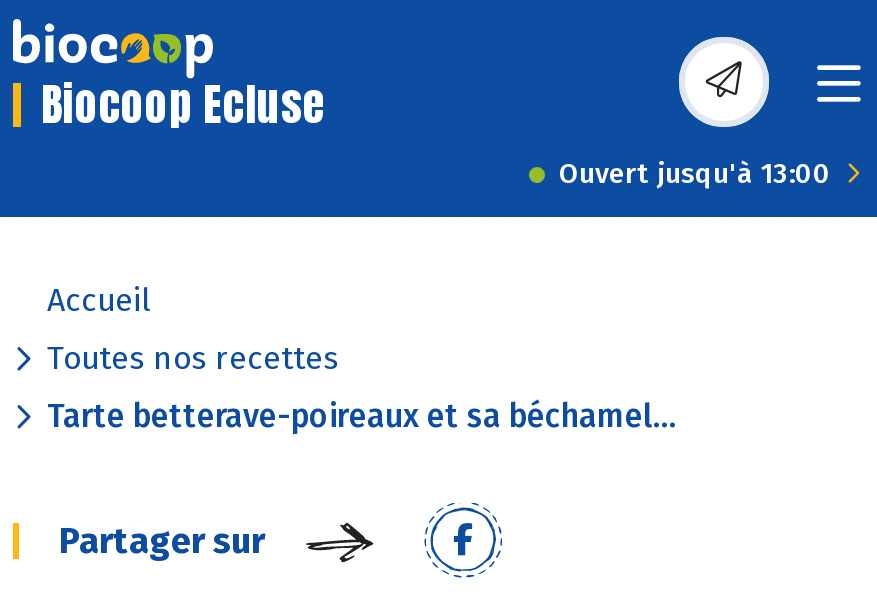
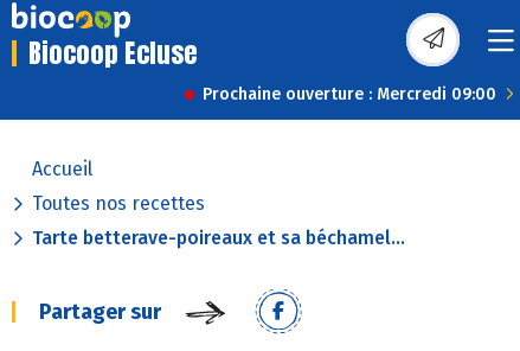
[559,157,831,191] Ouvert jusqu'à 13:00 -> [203,84,496,104] Prochaine ouverture : Mercredi 09:00

